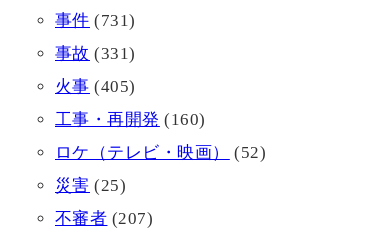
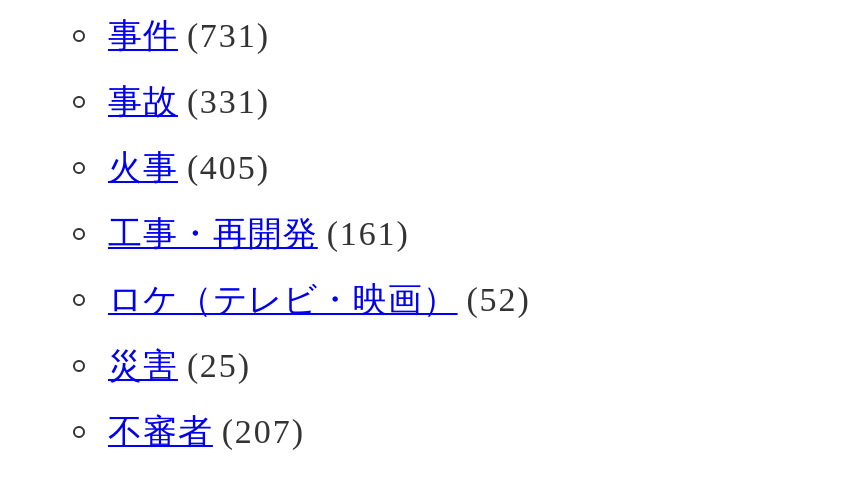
[55,110,206,129] 工事・再開発(160) -> [108,215,410,253] 工事・再開発(161)

